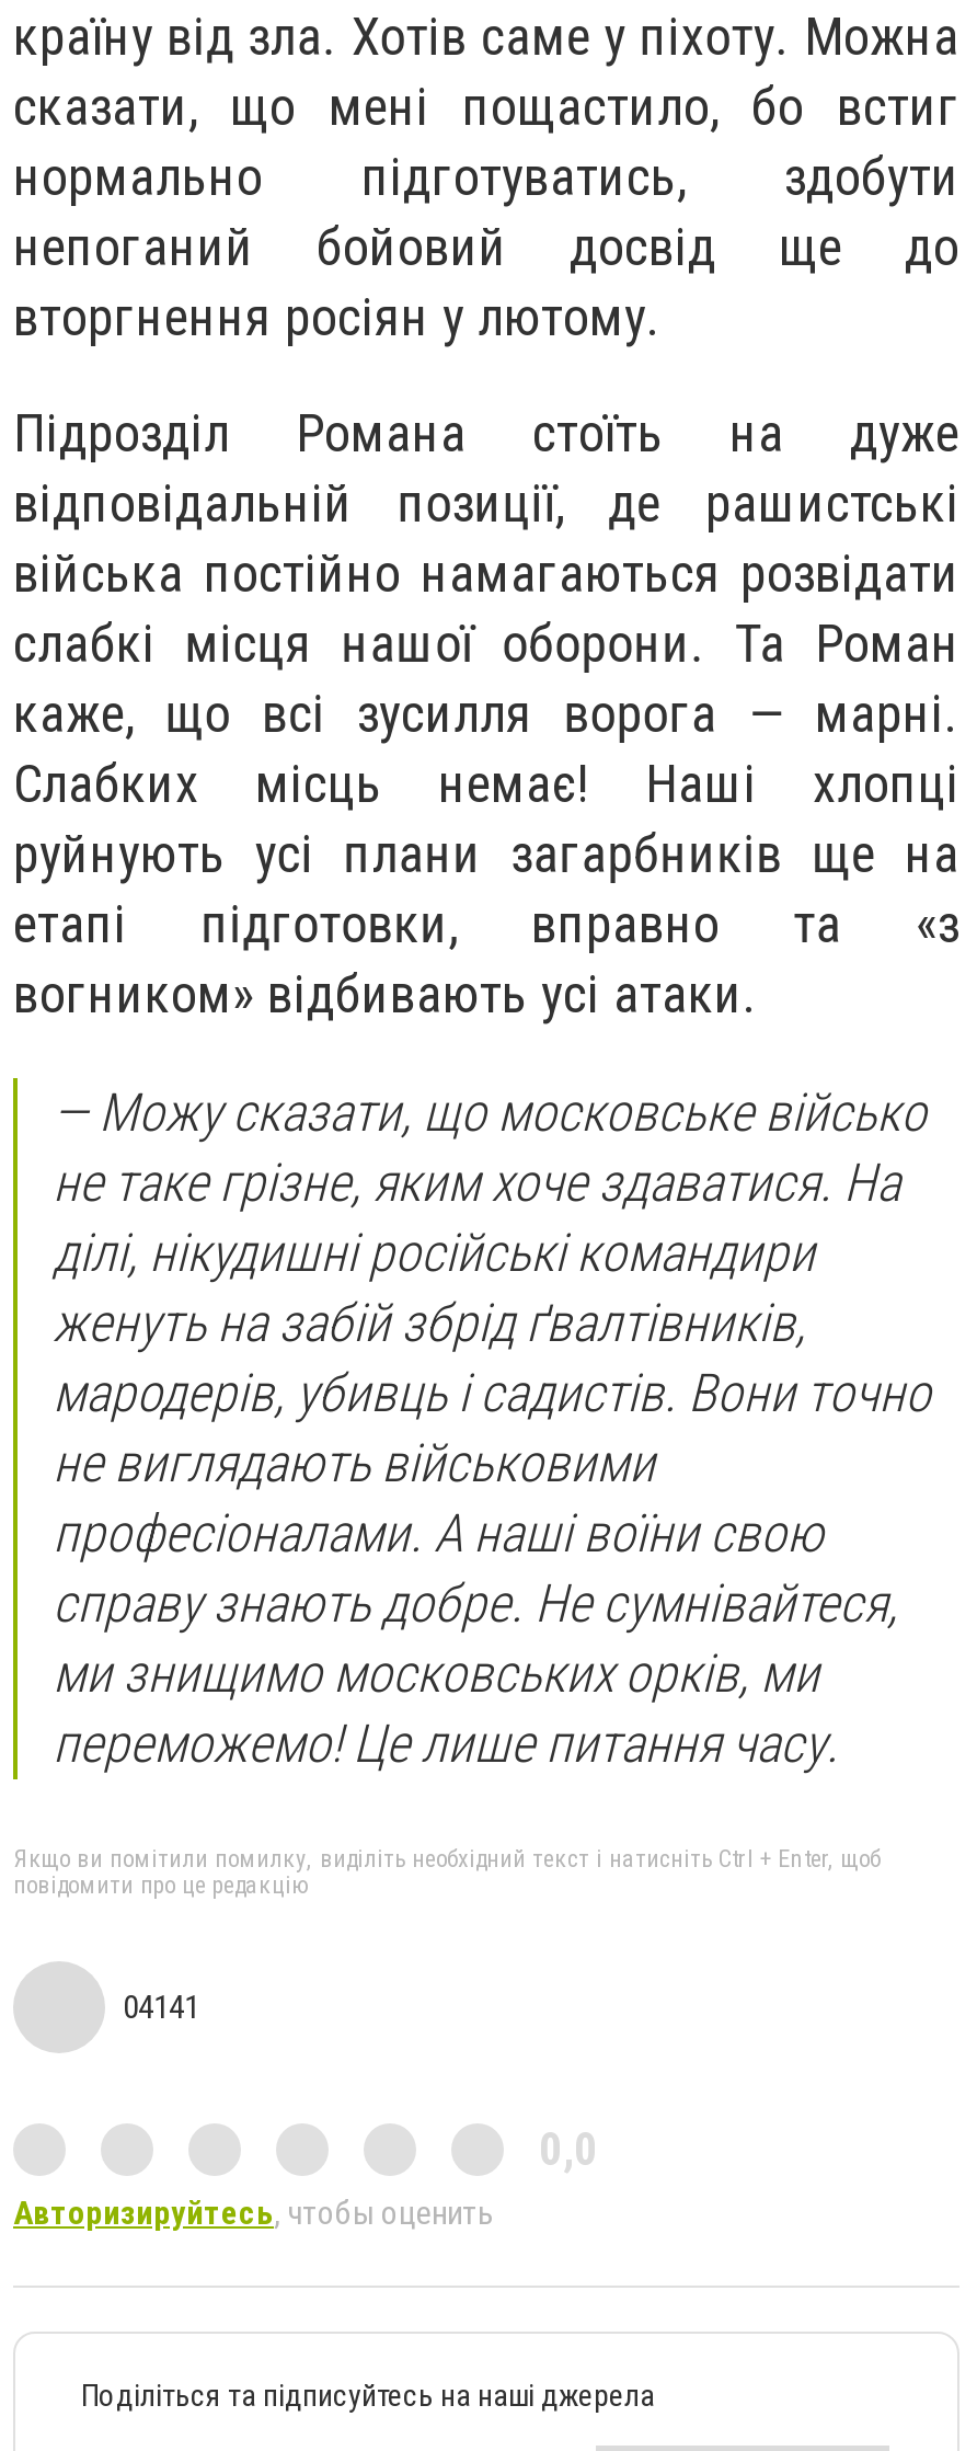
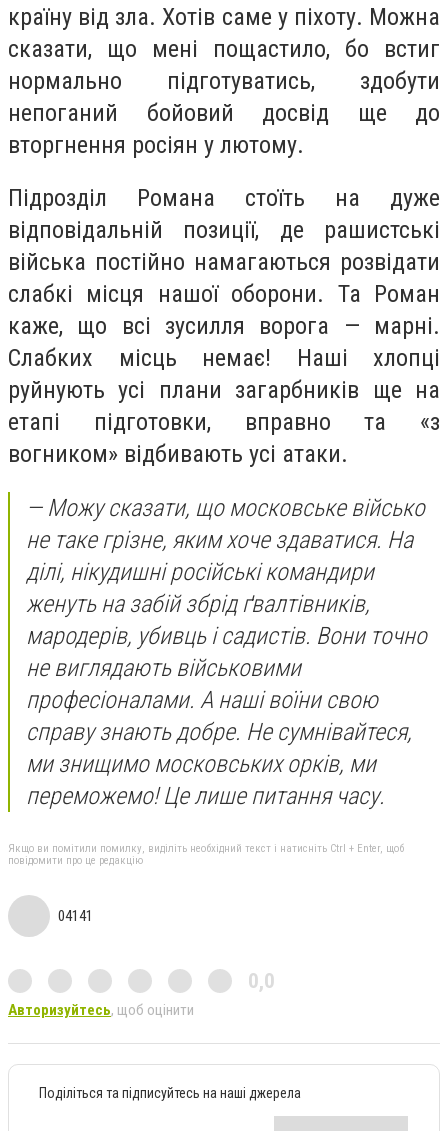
[13,2194,493,2234] Авторизируйтесь, чтобы оценить -> [8,1001,194,1019] Авторизуйтесь, щоб оцінити

